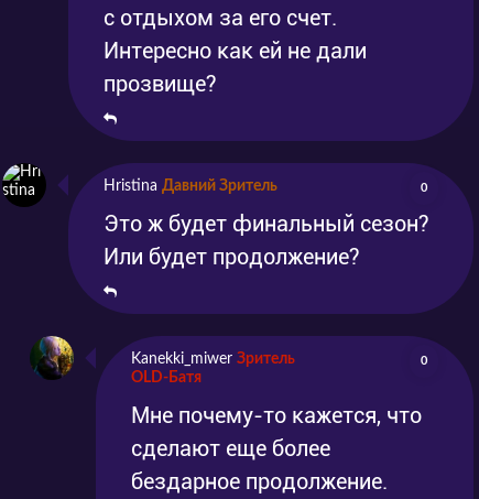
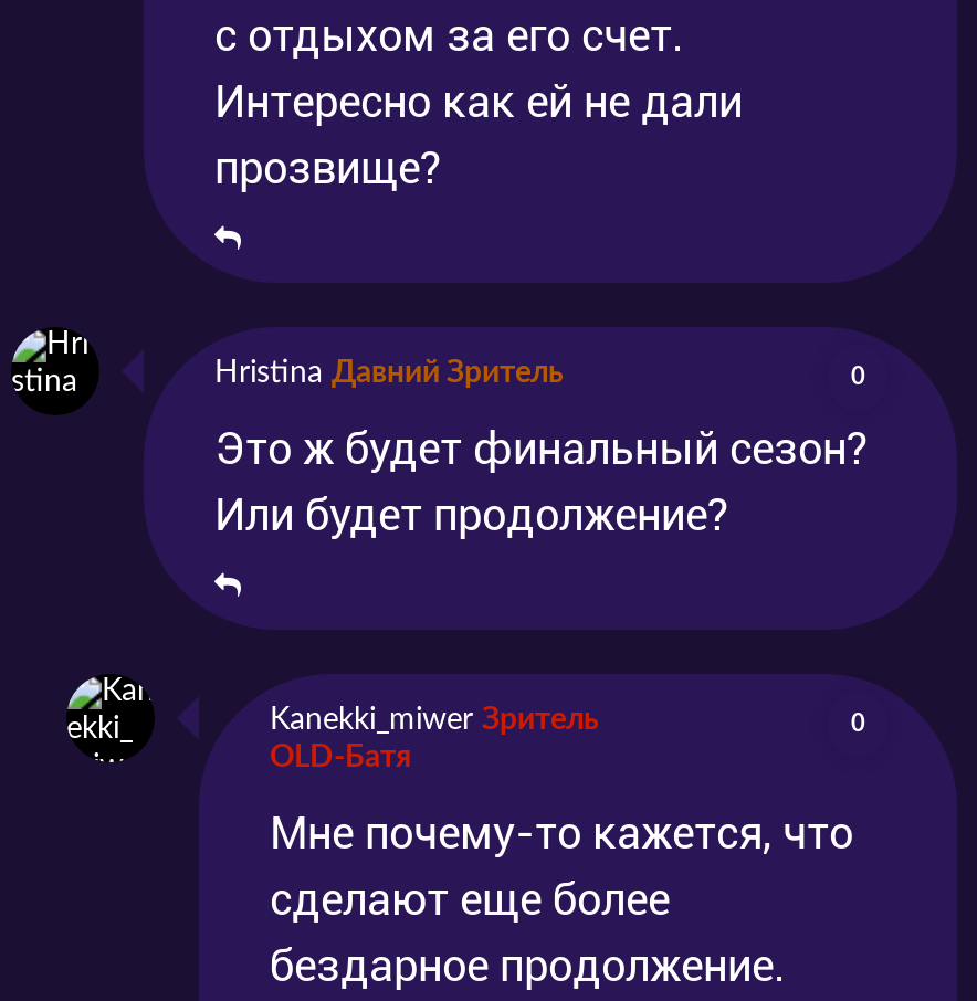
[30,335,74,380] [image] -> [64,674,155,765] [image]

